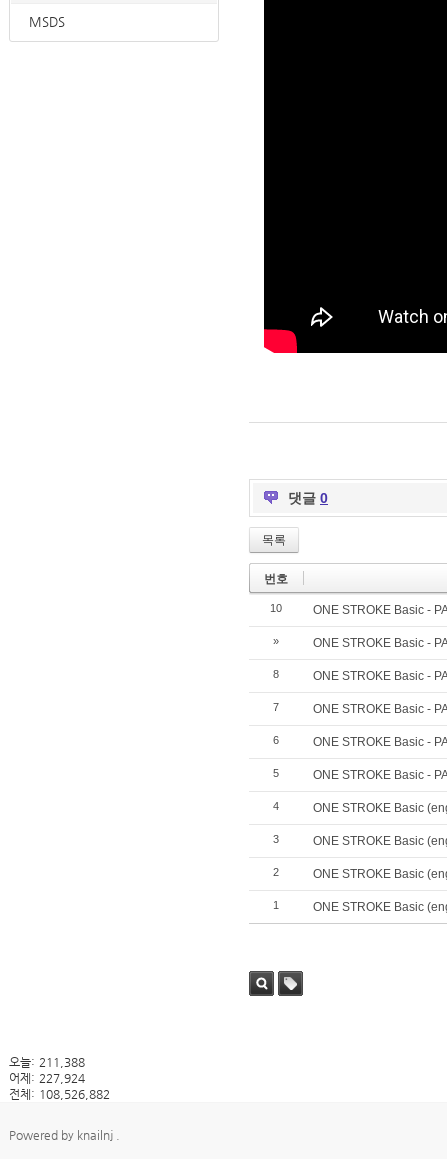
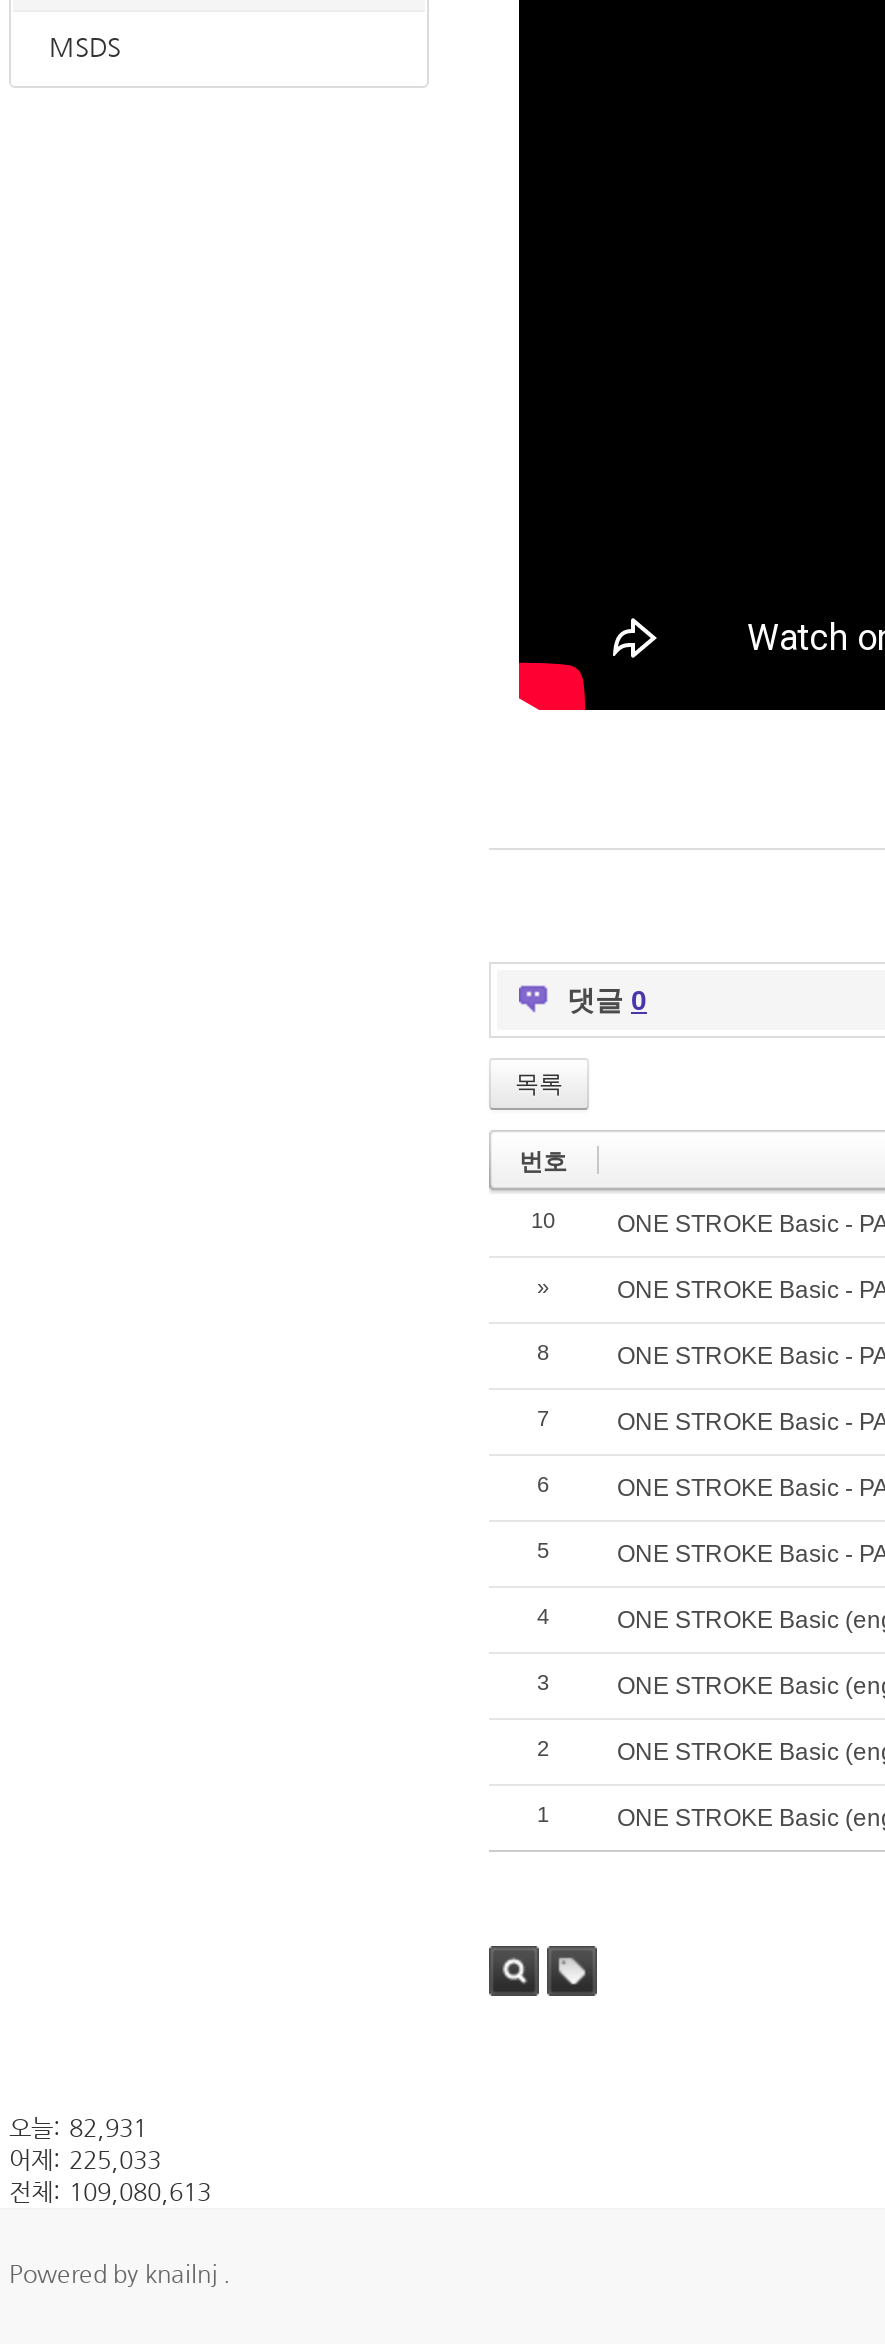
[9,1055,85,1069] 오늘: 211,388 -> [9,2115,147,2143] 오늘: 82,931
[9,1071,85,1085] 어제: 227,924 -> [9,2147,161,2175] 어제: 225,033
[9,1087,110,1101] 전체: 108,526,882 -> [9,2179,211,2207] 전체: 109,080,613

